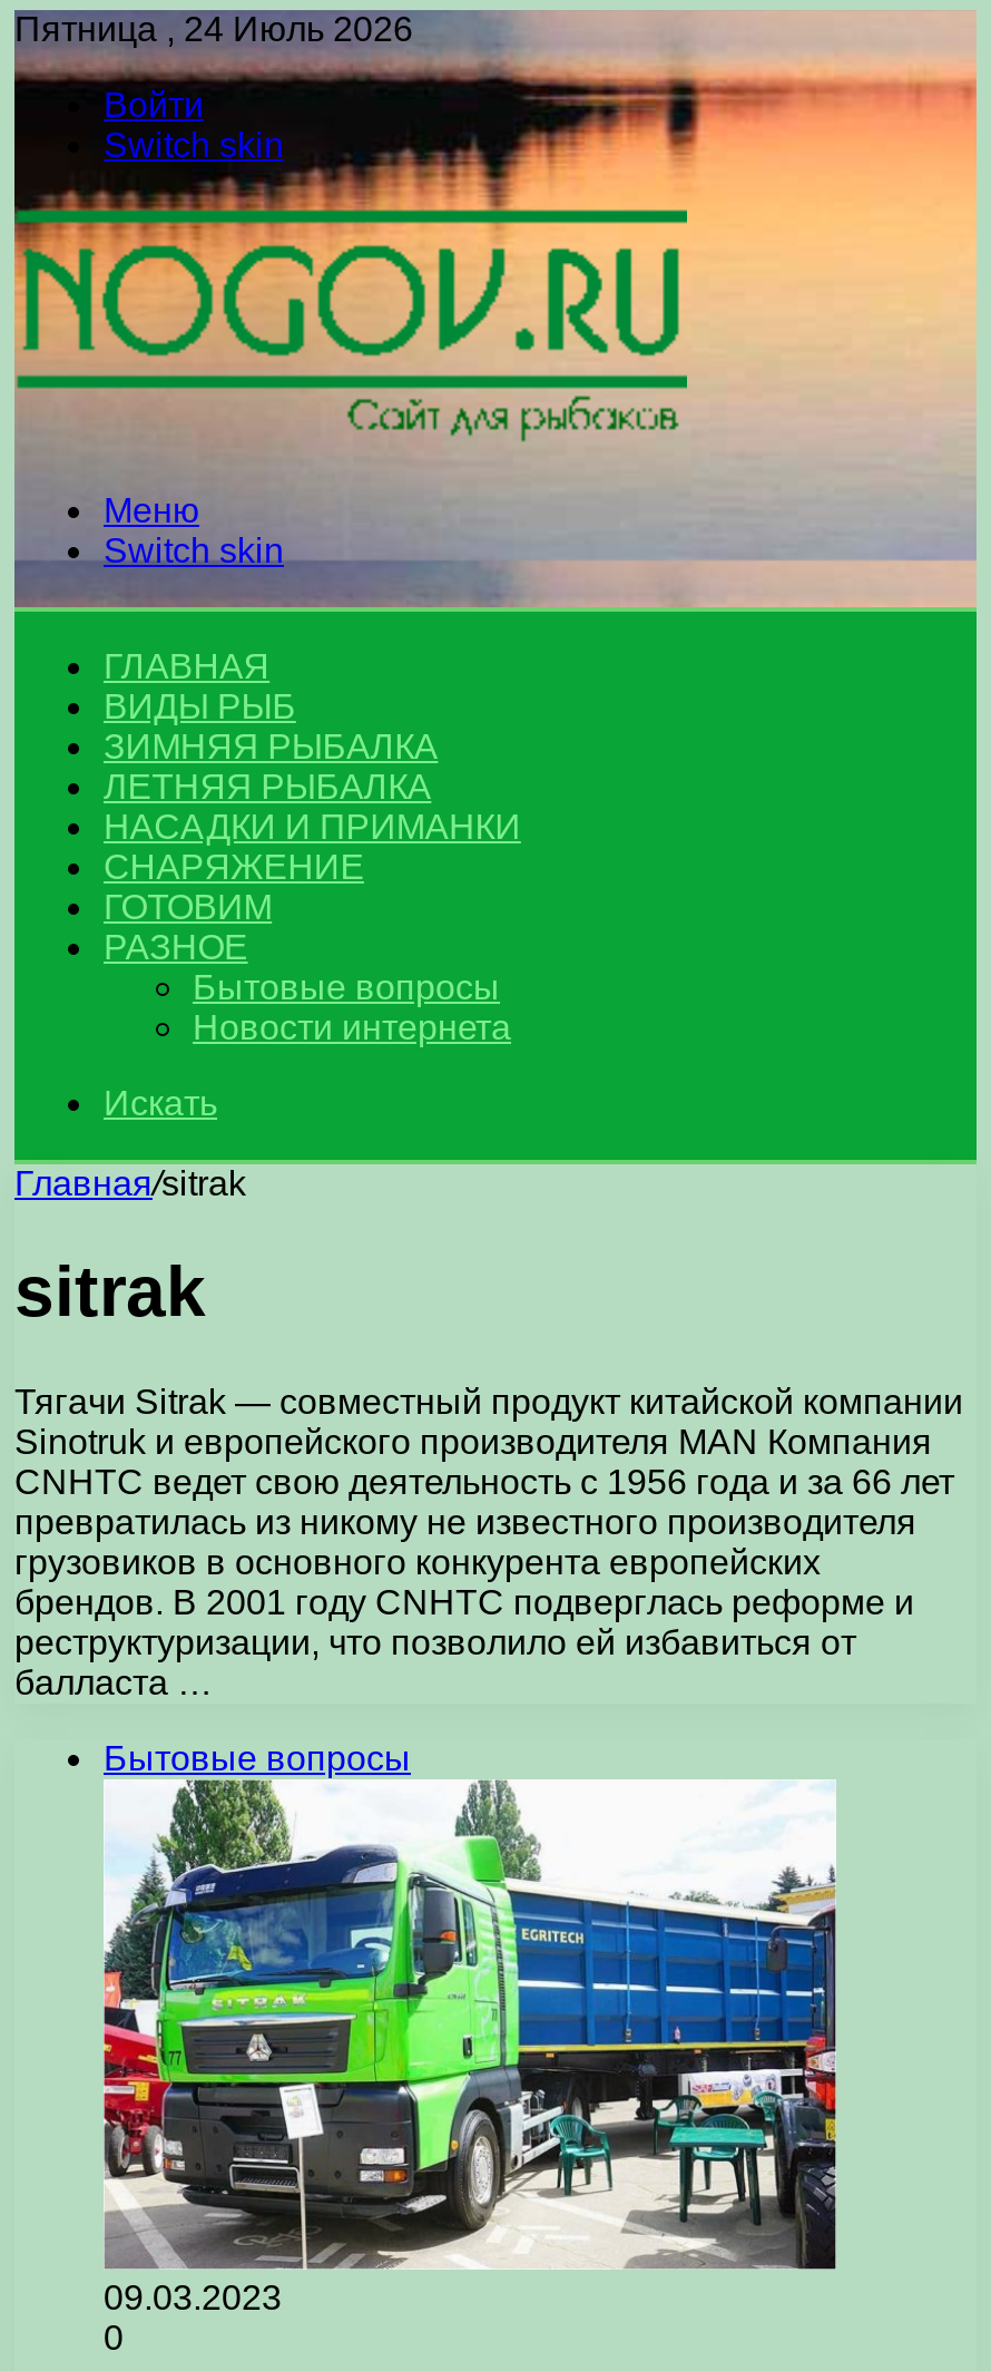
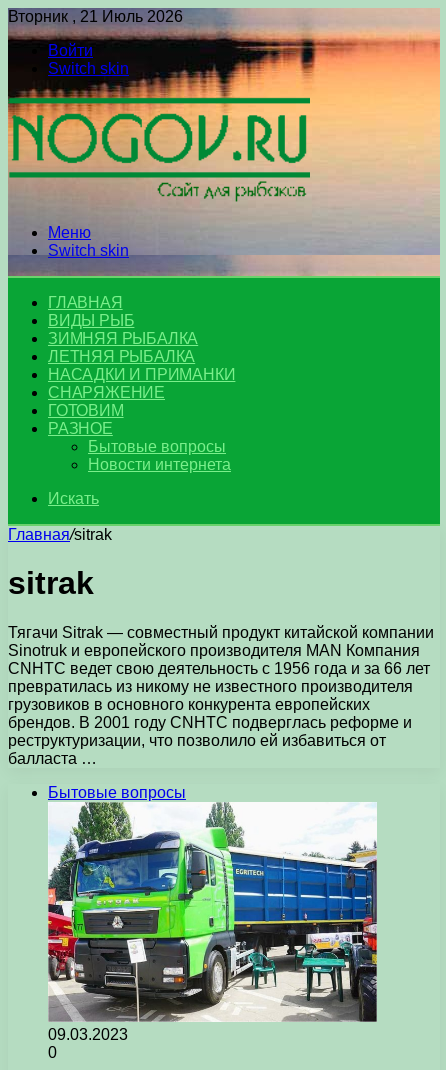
[14,10,413,48] Пятница , 24 Июль 2026 -> [8,8,183,25] Вторник , 21 Июль 2026

